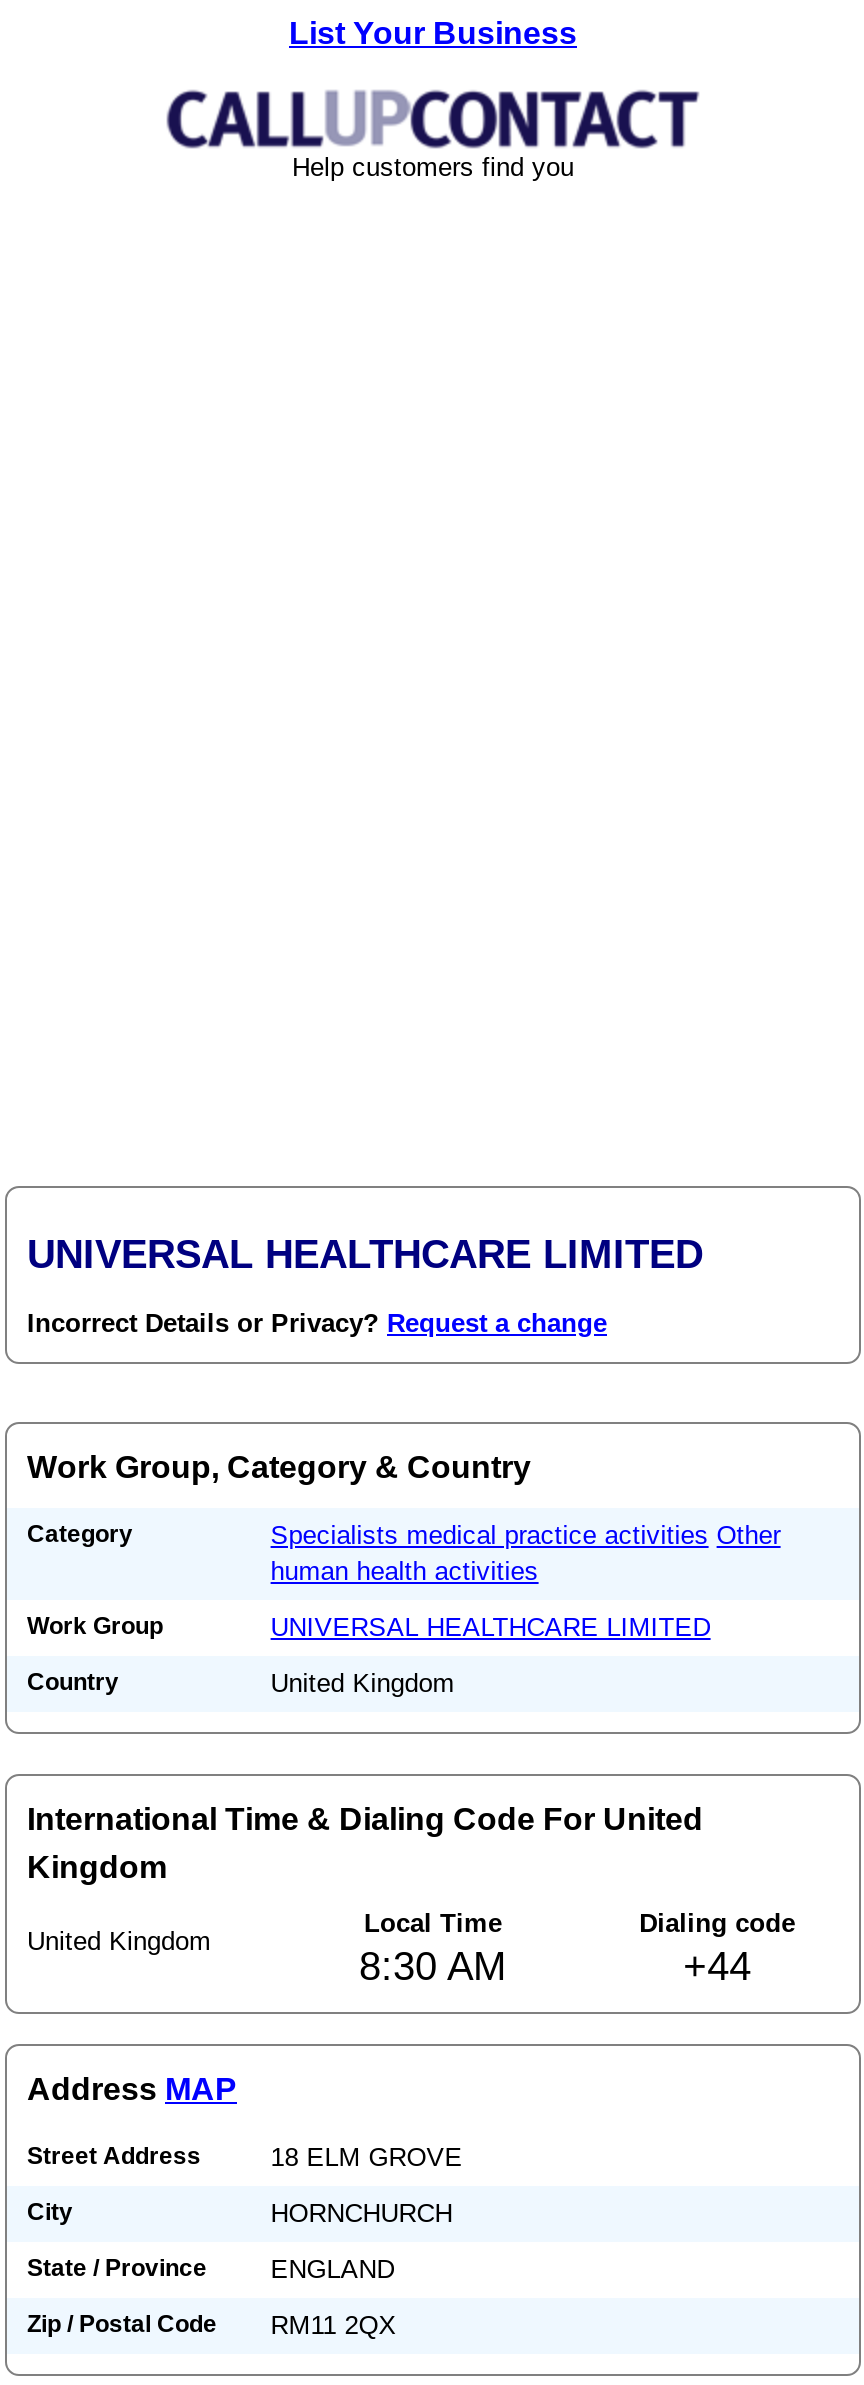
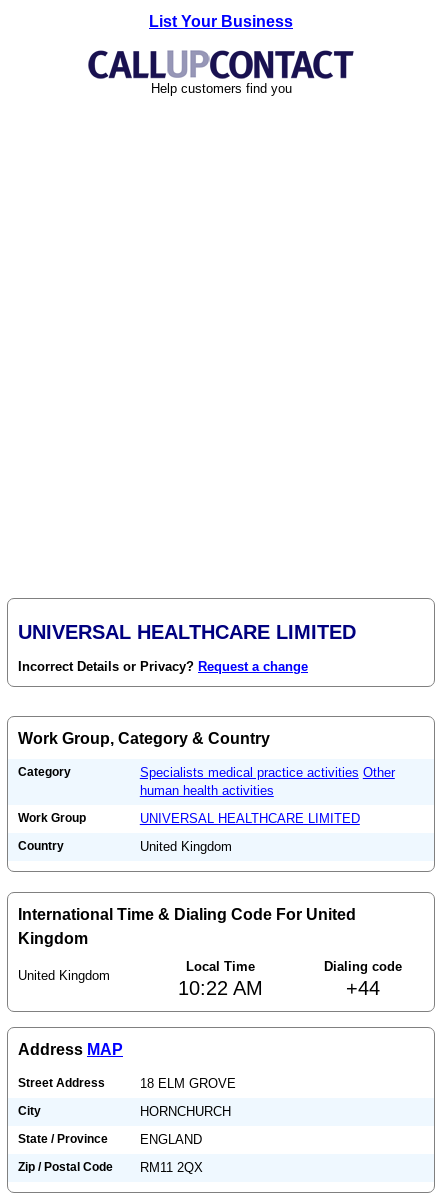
[359,1944,507,1988] 8:30 AM -> [178,977,263,999] 10:22 AM

